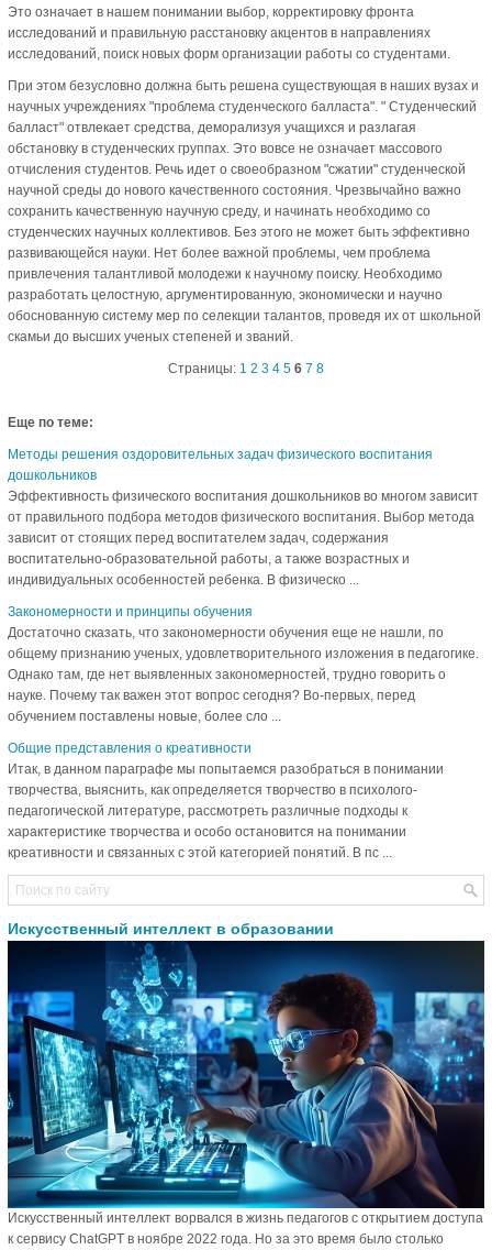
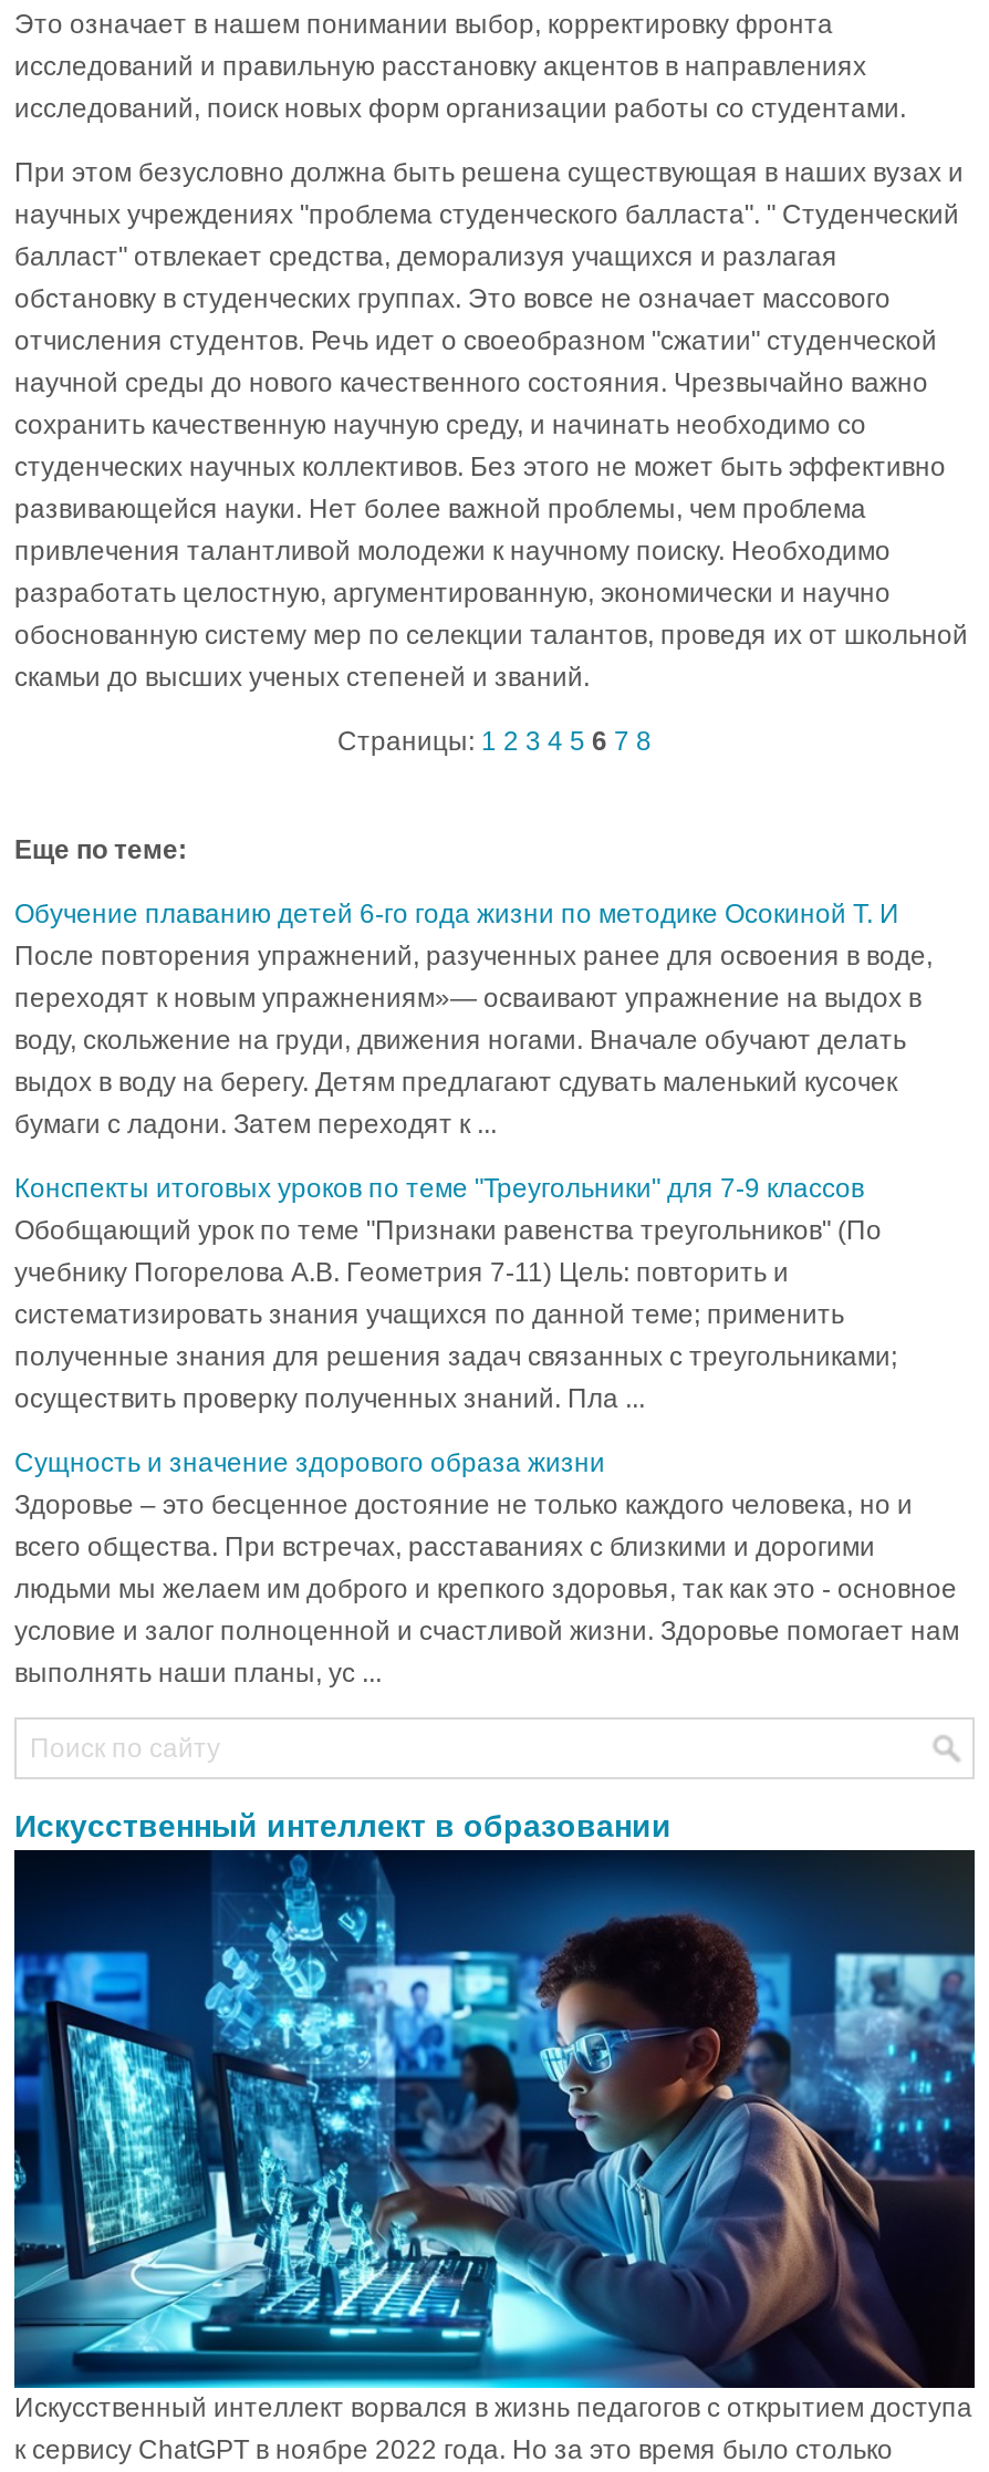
[8,447,479,587] Методы решения оздоровительных задач физического воспитания | дошкольников | Эффективность физического воспитания дошкольников во многом зависит | от правильного подбора методов физического воспитания. Выбор метода | зависит от стоящих перед воспитателем задач, содержания | воспитательно-образовательной работы, а также возрастных и | индивидуальных особенностей ребенка. В физическо ... -> [14,898,933,1140] Обучение плаванию детей 6-го года жизни по методике Осокиной Т. И | После повторения упражнений, разученных ранее для освоения в воде, | переходят к новым упражнениям»— осваивают упражнение на выдох в | воду, скольжение на груди, движения ногами. Вначале обучают делать | выдох в воду на берегу. Детям предлагают сдувать маленький кусочек | бумаги с ладони. Затем переходят к ...
[8,604,479,724] Закономерности и принципы обучения | Достаточно сказать, что закономерности обучения еще не нашли, по | общему признанию ученых, удовлетворительного изложения в педагогике. | Однако там, где нет выявленных закономерностей, трудно говорить о | науке. Почему так важен этот вопрос сегодня? Во-первых, перед | обучением поставлены новые, более сло ... -> [14,1173,897,1414] Конспекты итоговых уроков по теме "Треугольники" для 7-9 классов | Обобщающий урок по теме "Признаки равенства треугольников" (По | учебнику Погорелова А.В. Геометрия 7-11) Цель: повторить и | систематизировать знания учащихся по данной теме; применить | полученные знания для решения задач связанных с треугольниками; | осуществить проверку полученных знаний. Пла ...
[8,740,444,860] Общие представления о креативности | Итак, в данном параграфе мы попытаемся разобраться в понимании | творчества, выяснить, как определяется творчество в психолого- | педагогической литературе, рассмотреть различные подходы к | характеристике творчества и особо остановится на понимании | креативности и связанных с этой категорией понятий. В пс ... -> [14,1447,959,1688] Сущность и значение здорового образа жизни | Здоровье – это бесценное достояние не только каждого человека, но и | всего общества. При встречах, расставаниях с близкими и дорогими | людьми мы желаем им доброго и крепкого здоровья, так как это - основное | условие и залог полноценной и счастливой жизни. Здоровье помогает нам | выполнять наши планы, ус ...

